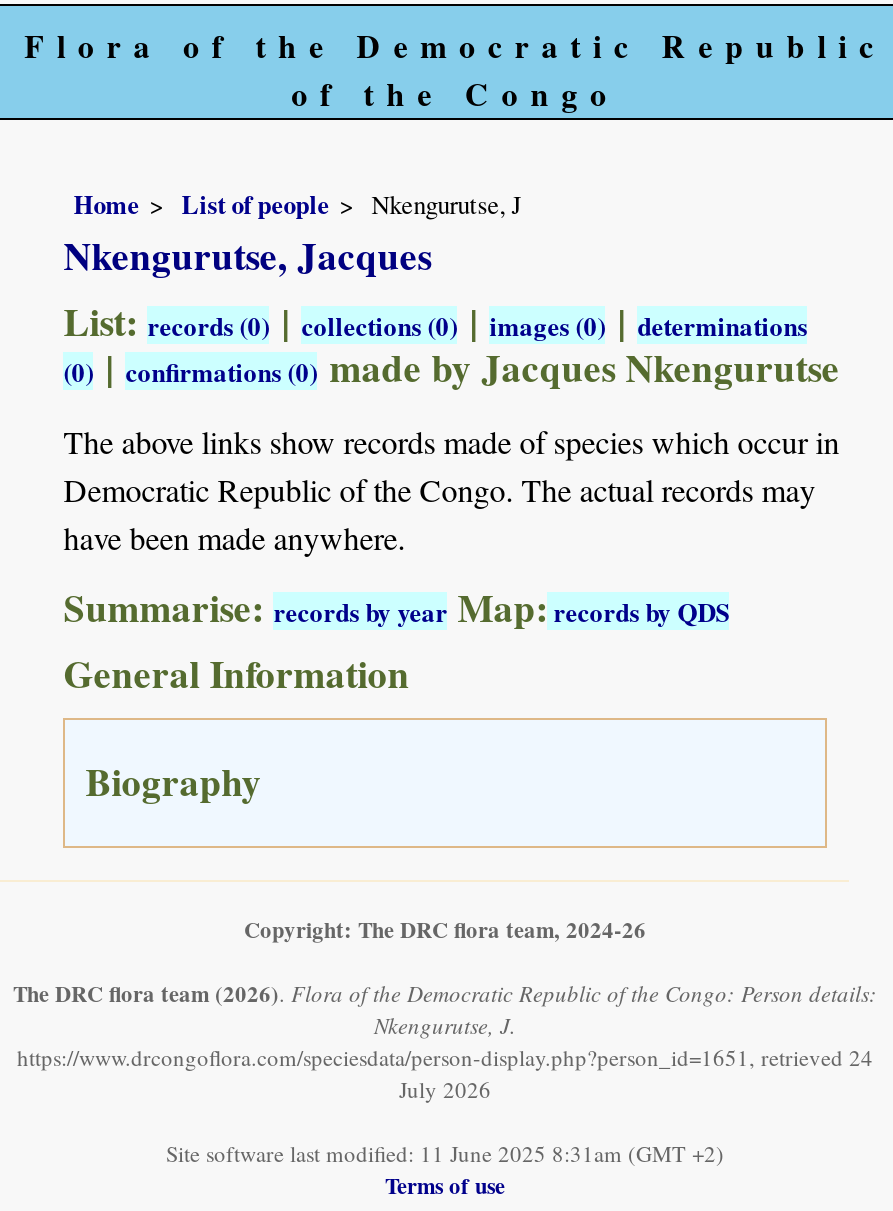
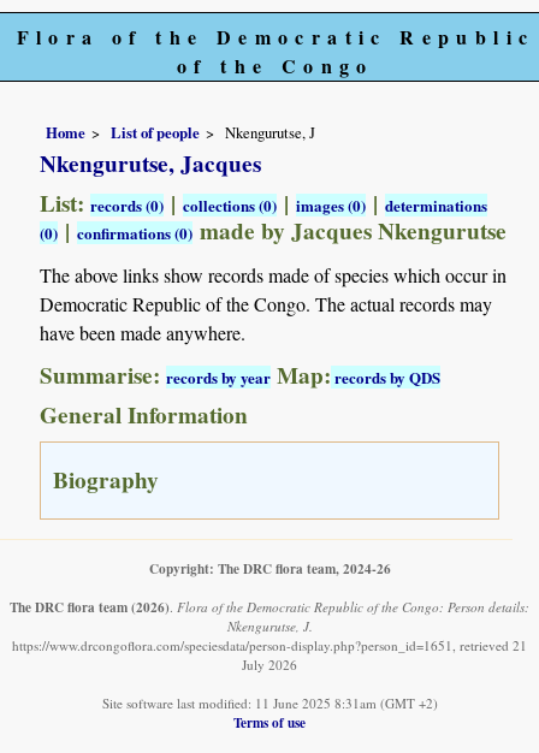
[17,1041,873,1071] https://www.drcongoflora.com/speciesdata/person-display.php?person_id=1651, retrieved 24 -> [12,636,527,654] https://www.drcongoflora.com/speciesdata/person-display.php?person_id=1651, retrieved 21

